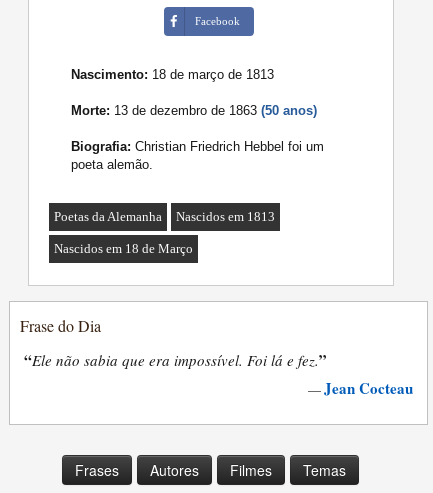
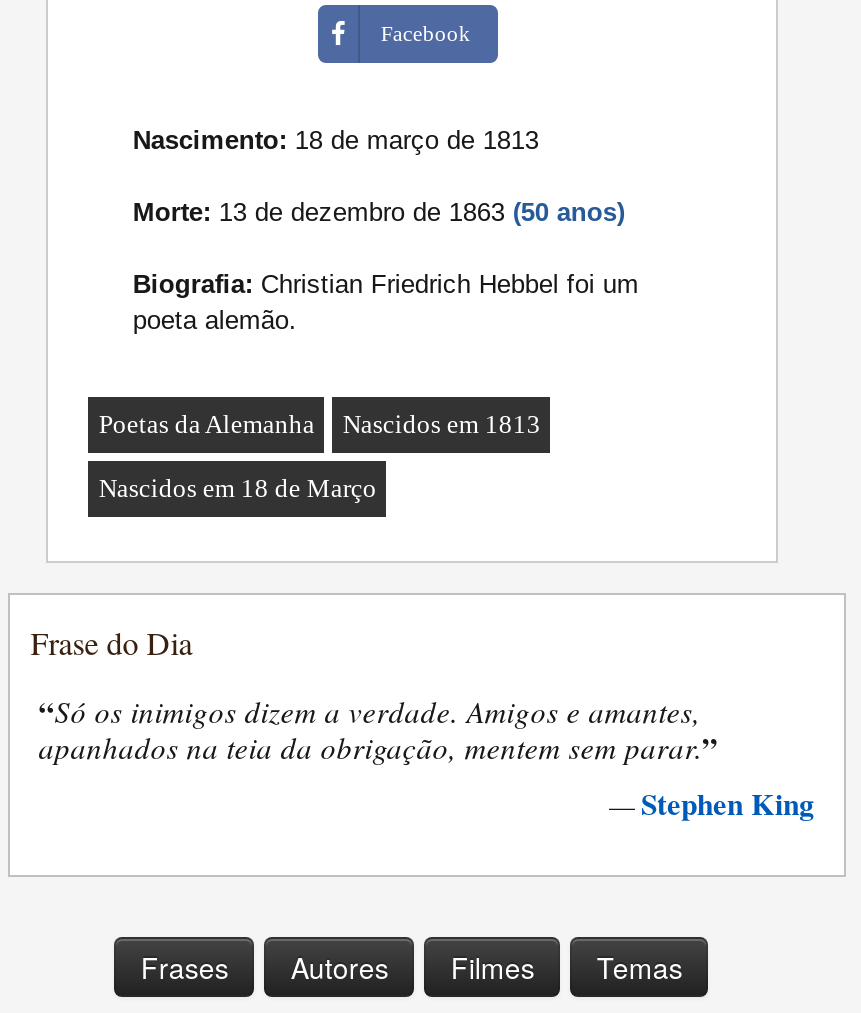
[24,349,412,399] “Ele não sabia que era impossível. Foi lá e fez.” | —Jean Cocteau -> [38,689,815,825] “Só os inimigos dizem a verdade. Amigos e amantes, | apanhados na teia da obrigação, mentem sem parar.” | —Stephen King

